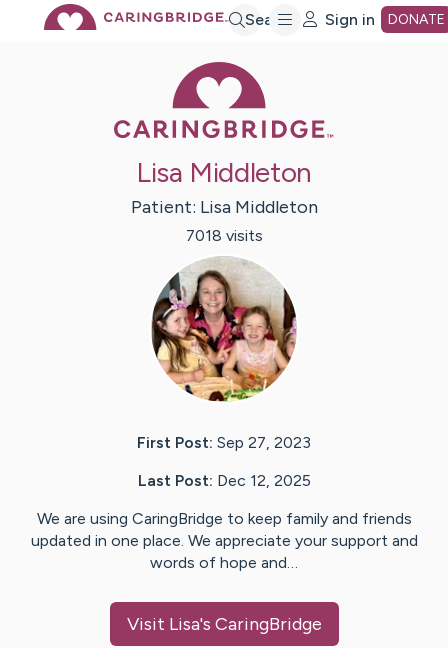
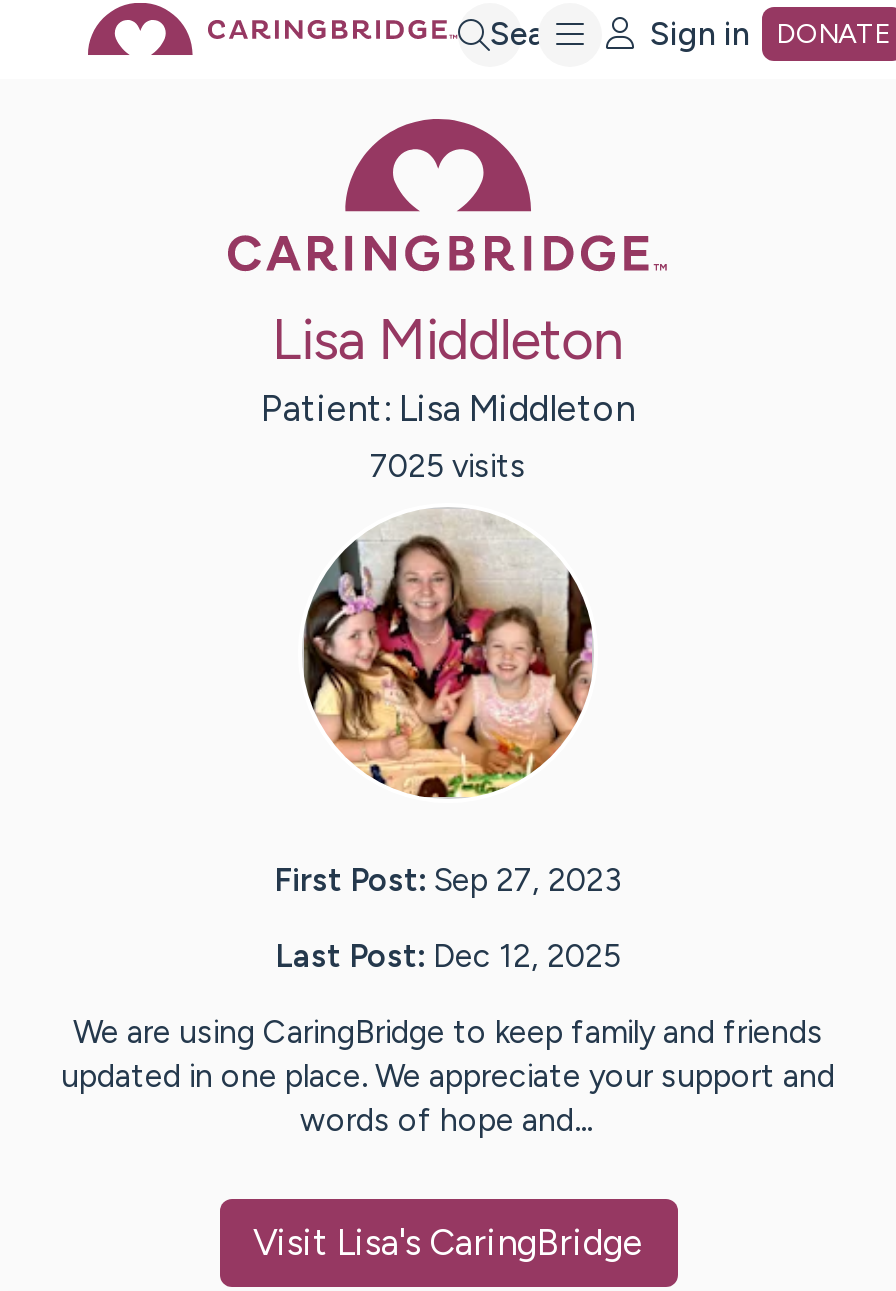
[185,226,262,245] 7018 visits -> [370,448,526,486] 7025 visits

